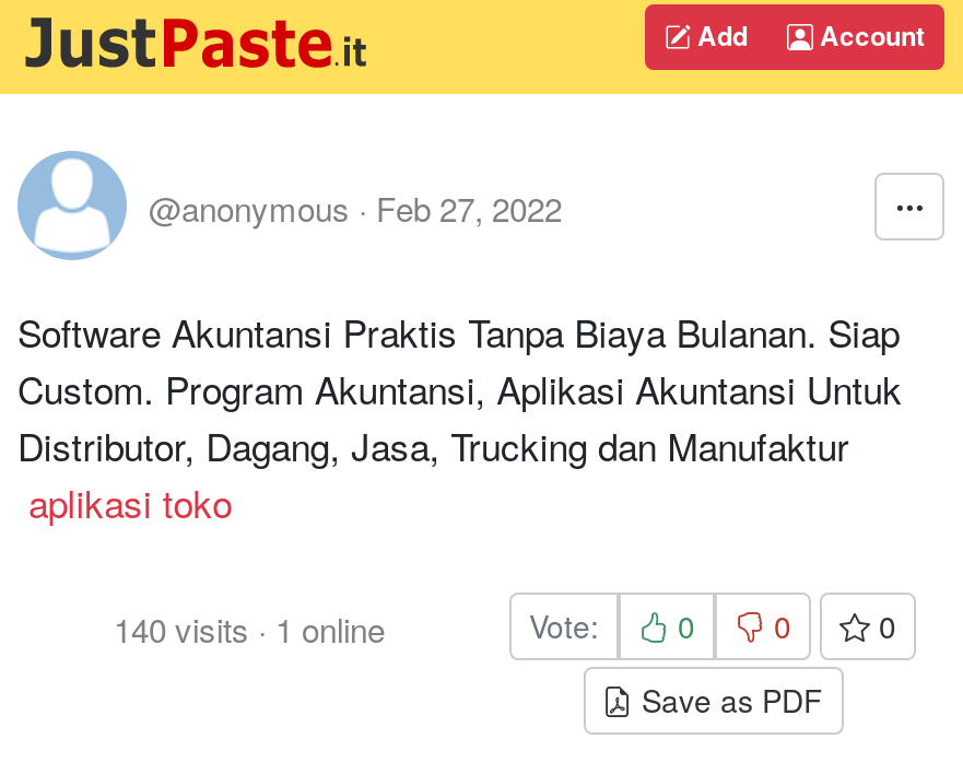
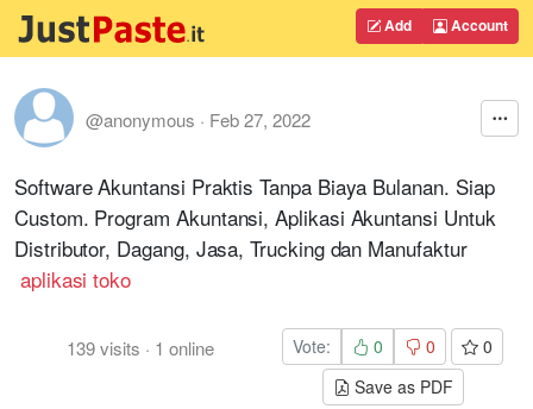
[114,606,385,652] 140 visits · 1 online -> [67,335,214,360] 139 visits · 1 online

